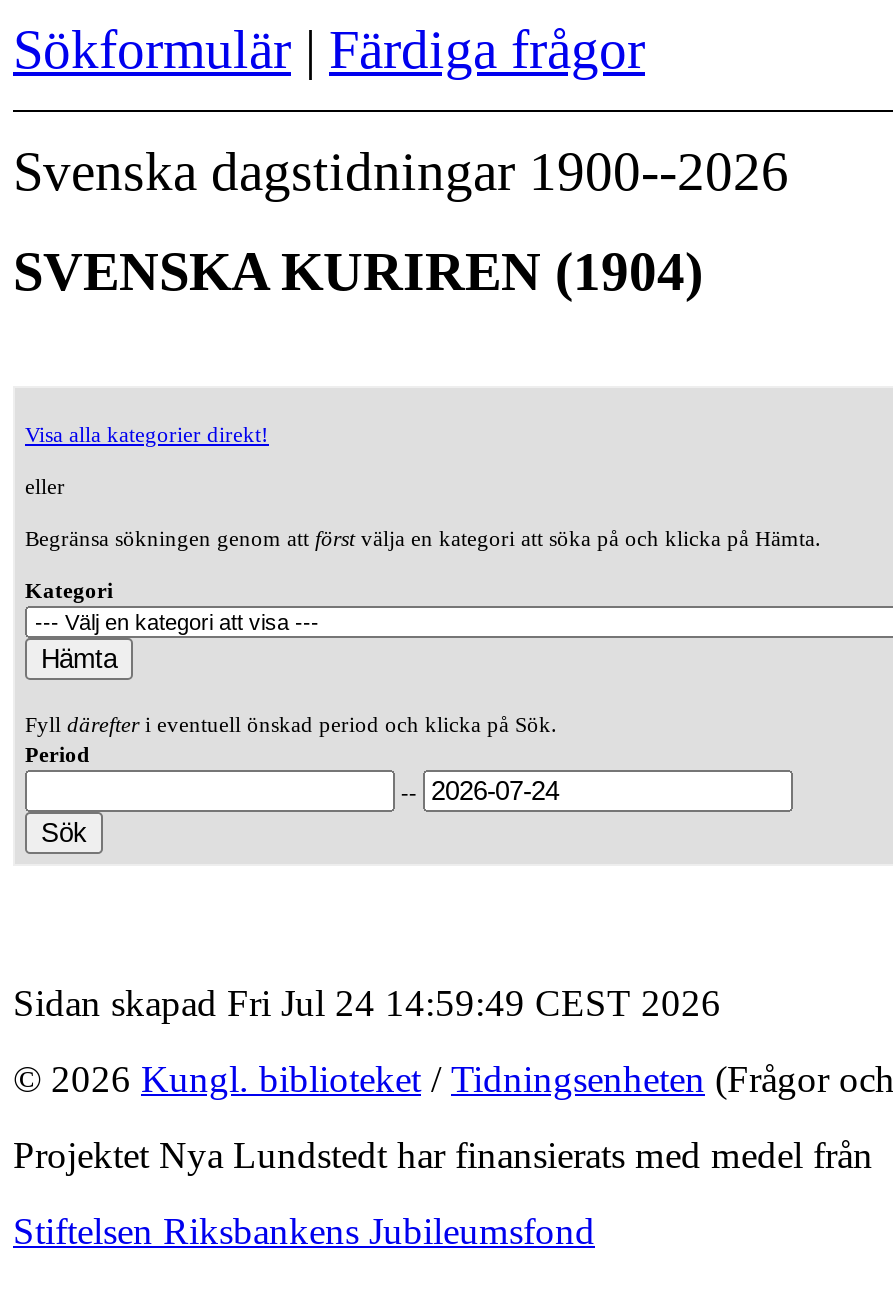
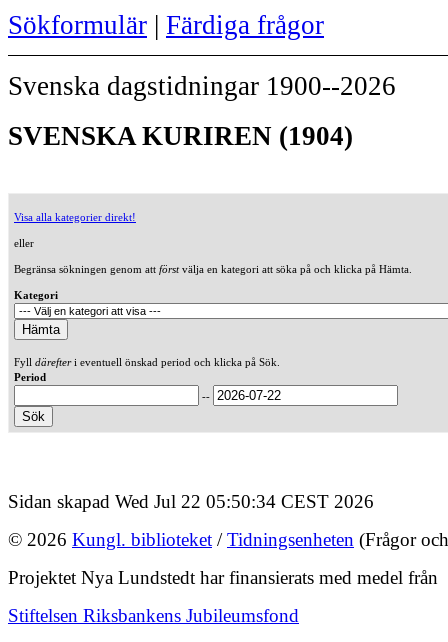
[13,981,721,1023] Sidan skapad Fri Jul 24 14:59:49 CEST 2026 -> [8,490,374,511] Sidan skapad Wed Jul 22 05:50:34 CEST 2026

